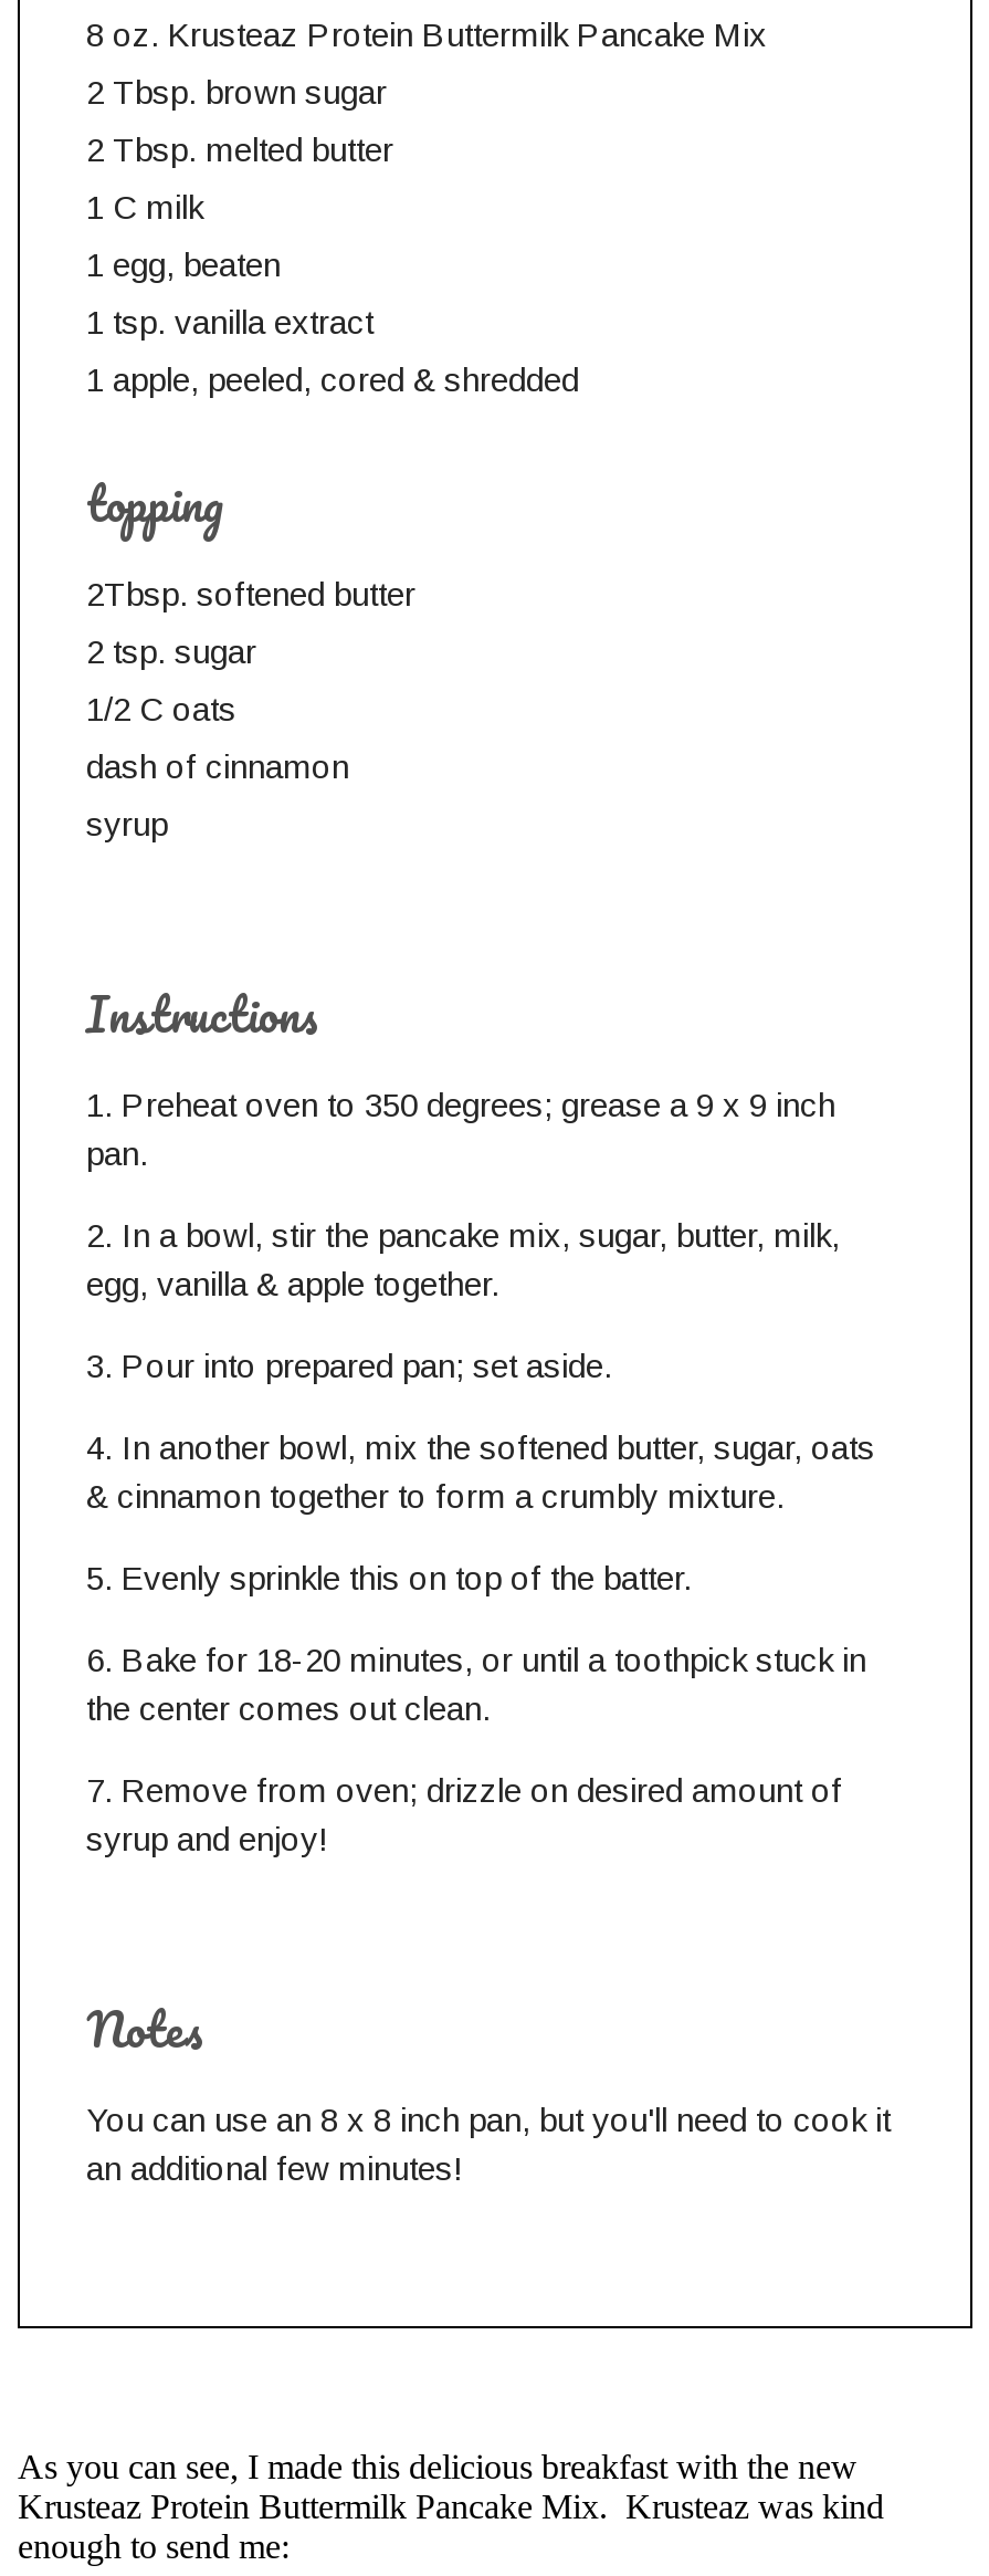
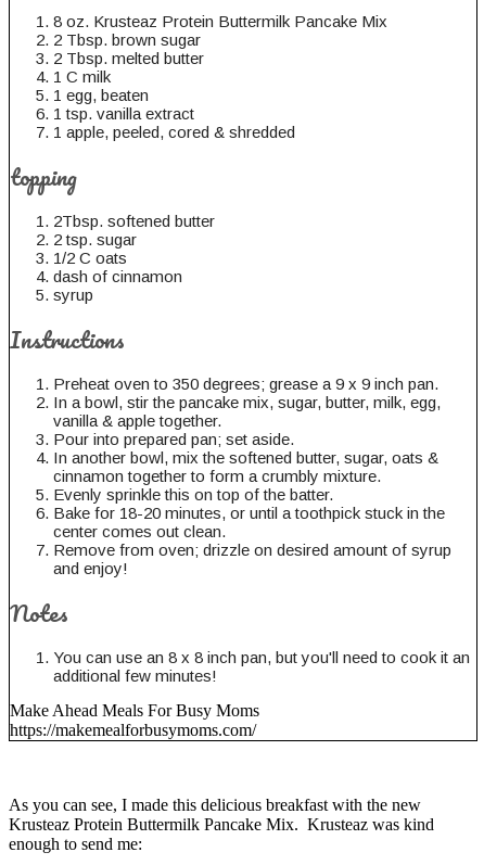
[86,2100,891,2186] You can use an 8 x 8 inch pan, but you'll need to cook it | an additional few minutes! -> [10,648,470,739] You can use an 8 x 8 inch pan, but you'll need to cook it an | additional few minutes! | Make Ahead Meals For Busy Moms | https://makemealforbusymoms.com/

